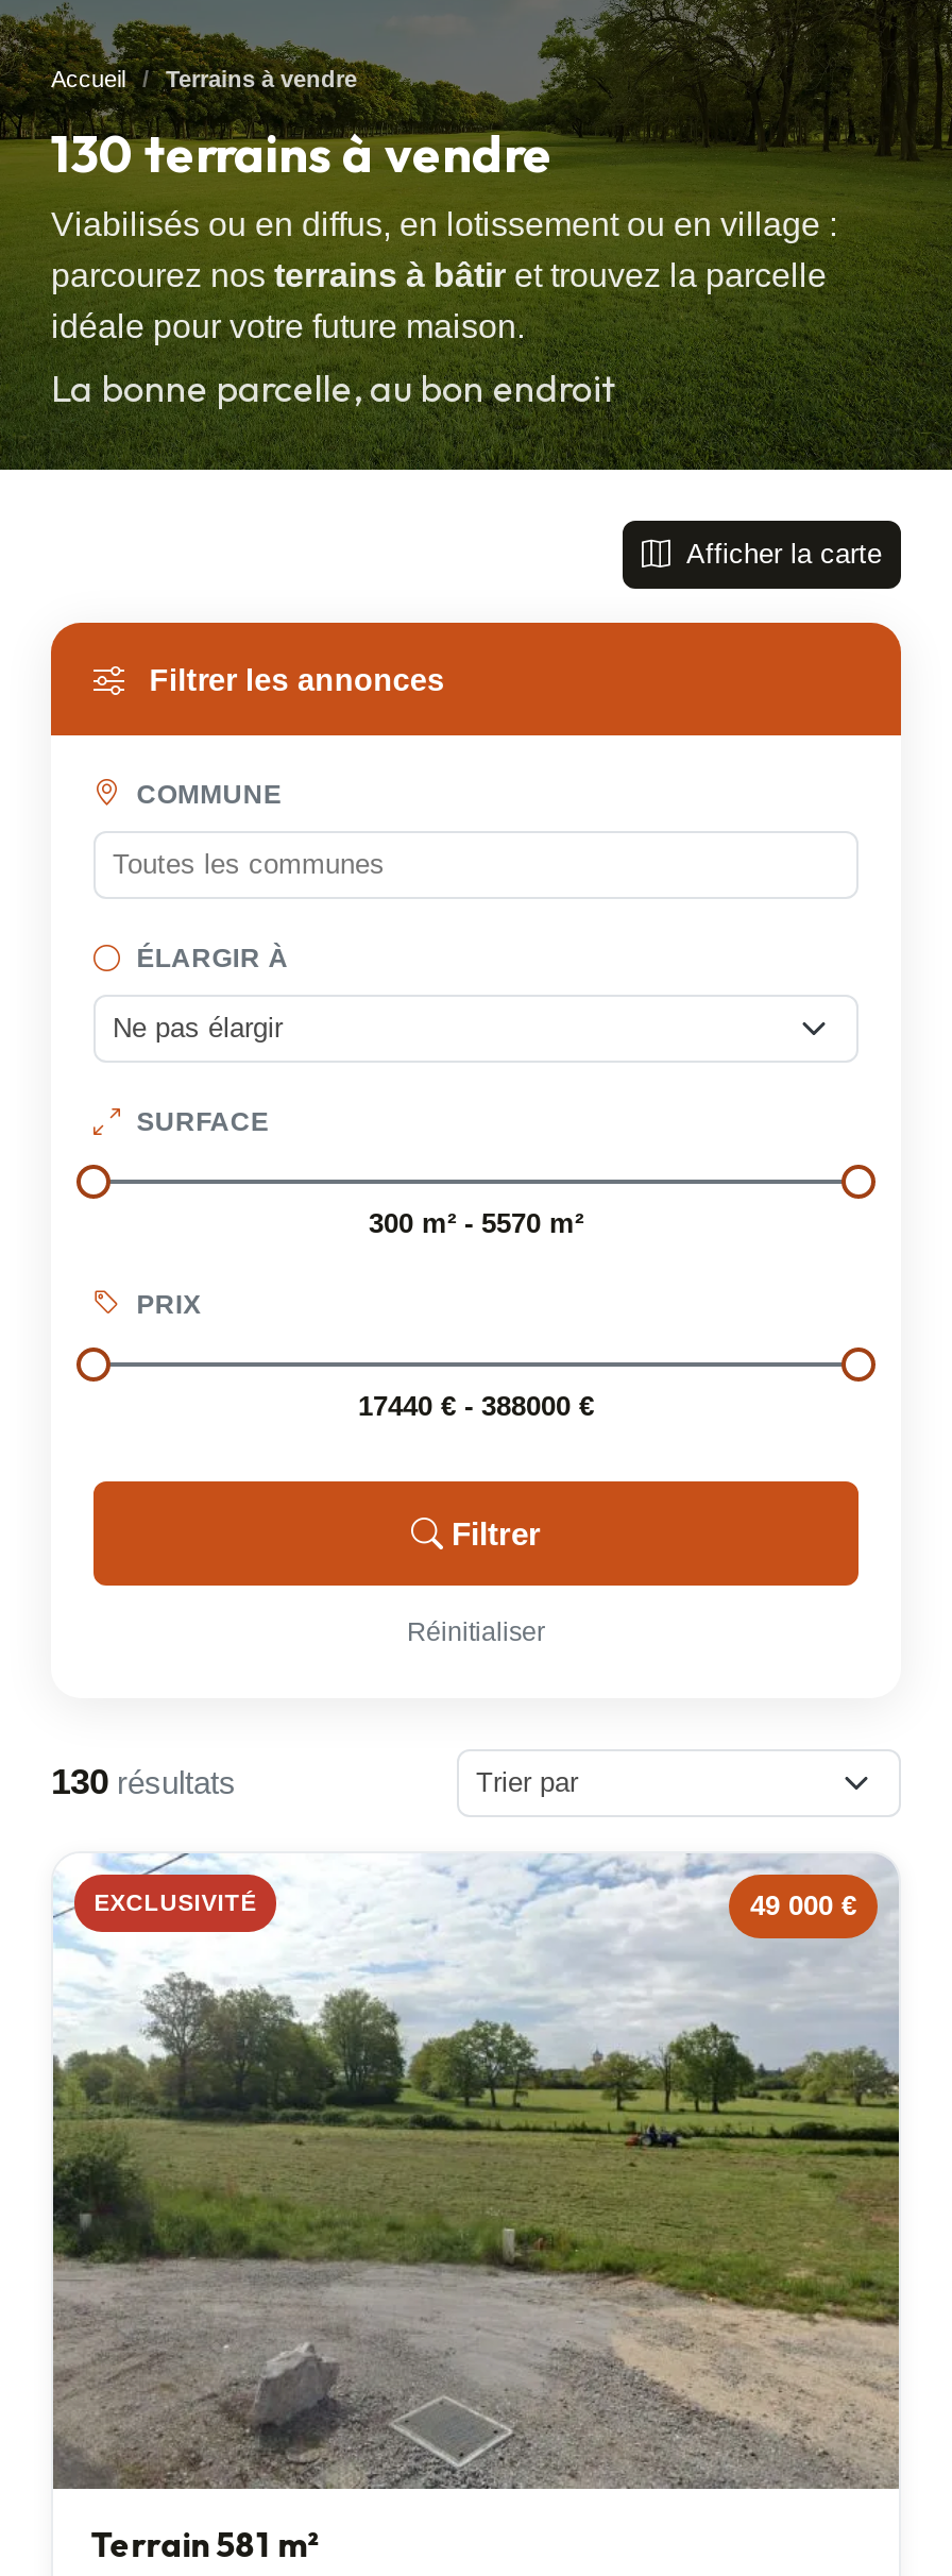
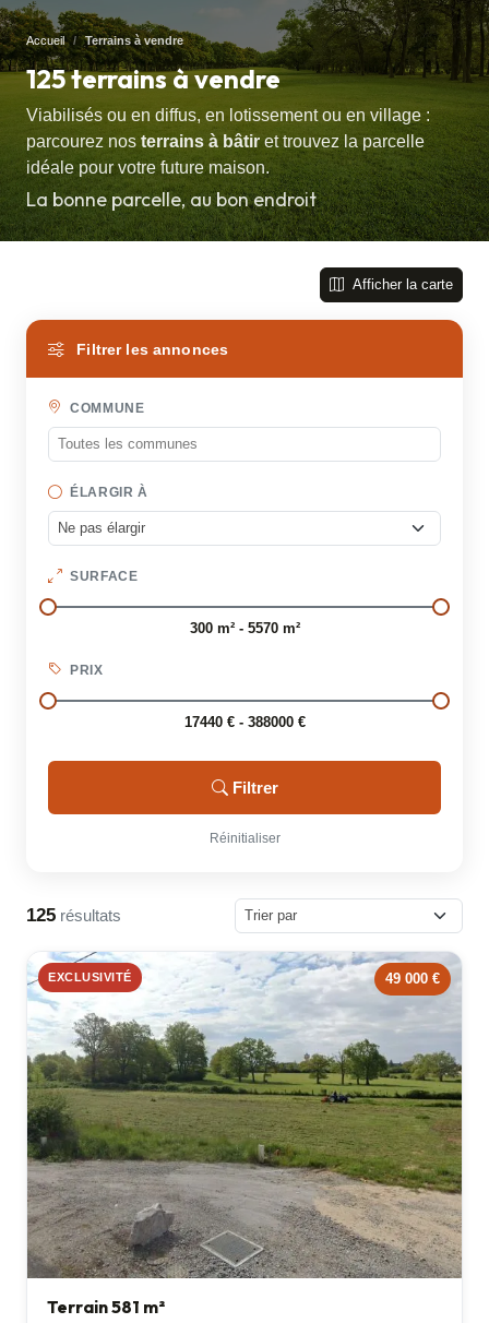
[51,121,552,185] 130 terrains à vendre -> [26,62,281,95] 125 terrains à vendre
[51,1762,236,1803] 130 résultats -> [26,905,121,926] 125 résultats

